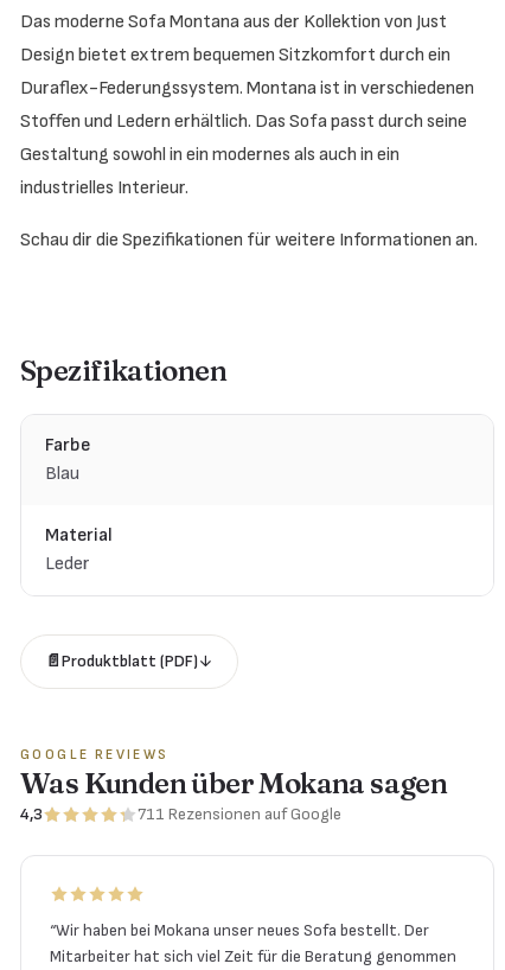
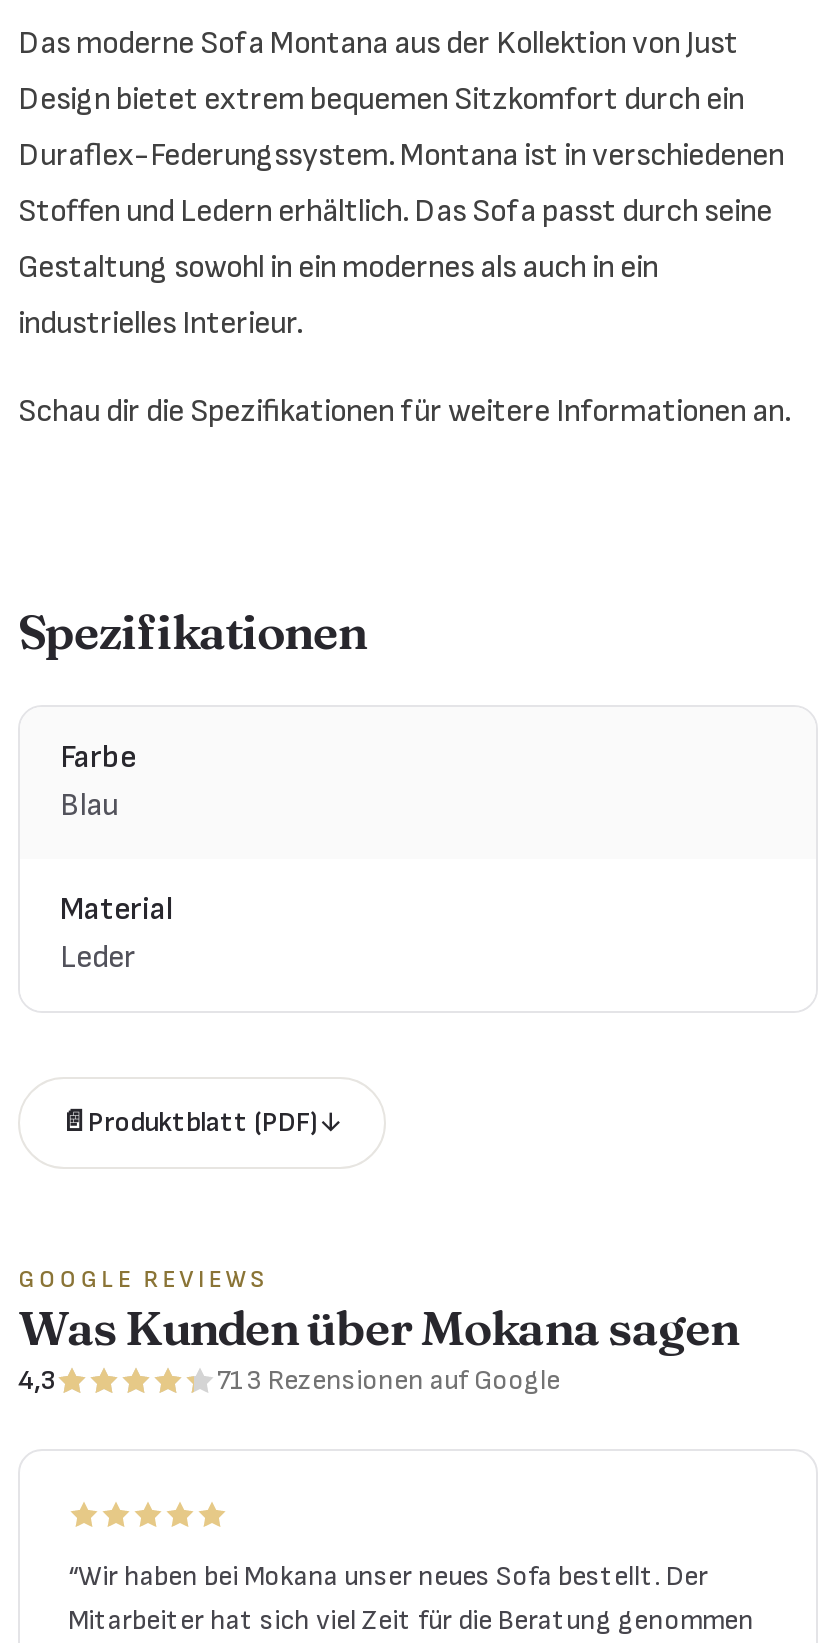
[138,804,341,824] 711 Rezensionen auf Google -> [216,1363,560,1397] 713 Rezensionen auf Google

